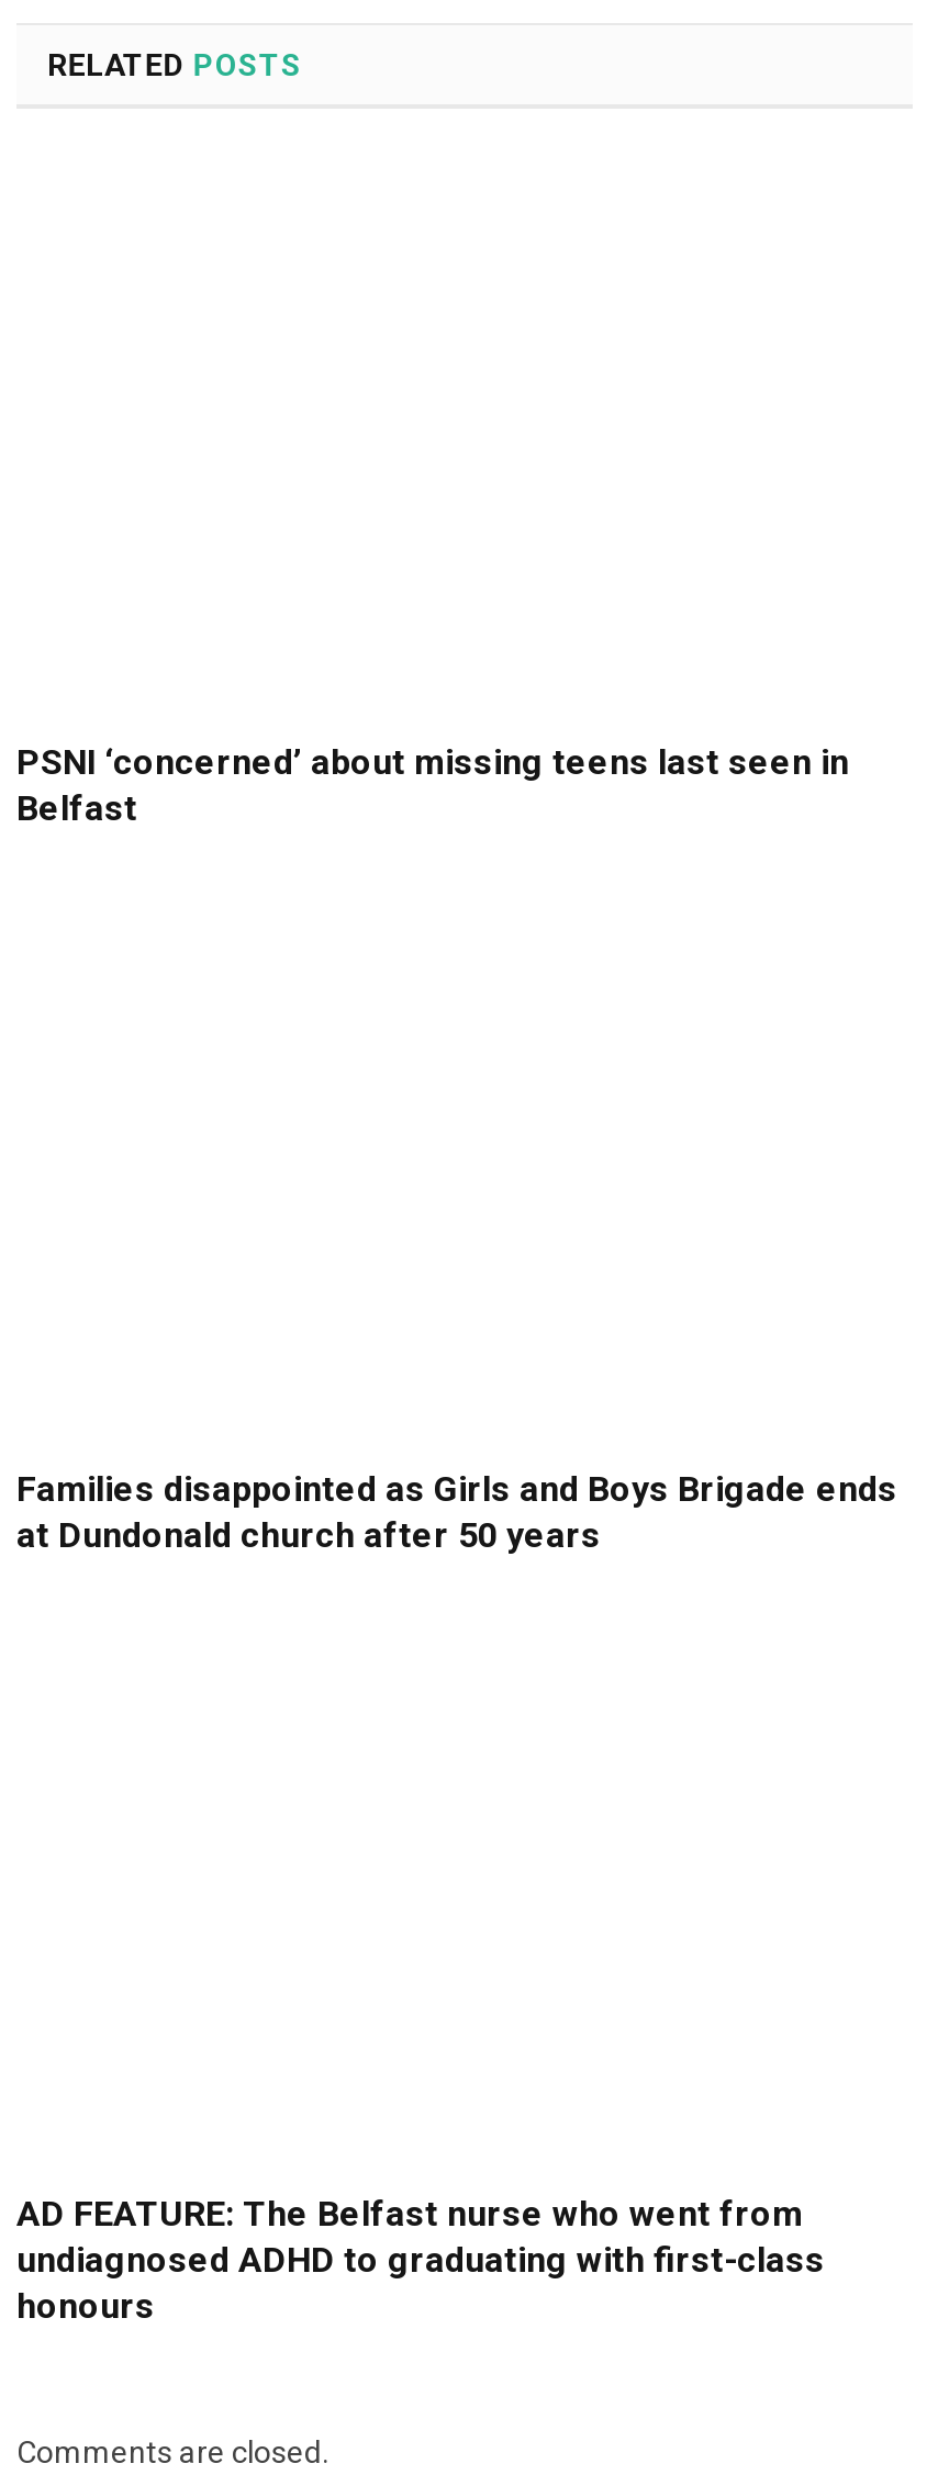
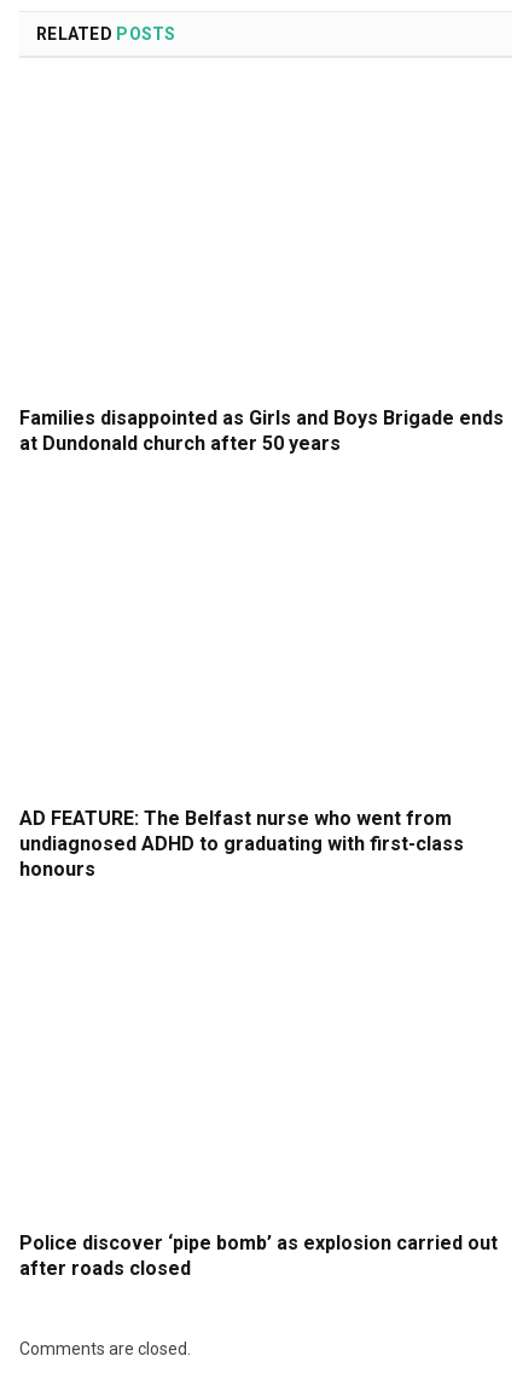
[16,741,849,828] PSNI ‘concerned’ about missing teens last seen in | Belfast -> none
moved [16,1467,897,2328] -> [19,406,504,880]: Families disappointed as Girls and Boys Brigade ends | at Dundonald church after 50 years | AD FEATURE: The Belfast nurse who went from | undiagnosed ADHD to graduating with first-class | honours
none -> [19,1232,498,1280] Police discover ‘pipe bomb’ as explosion carried out | after roads closed

